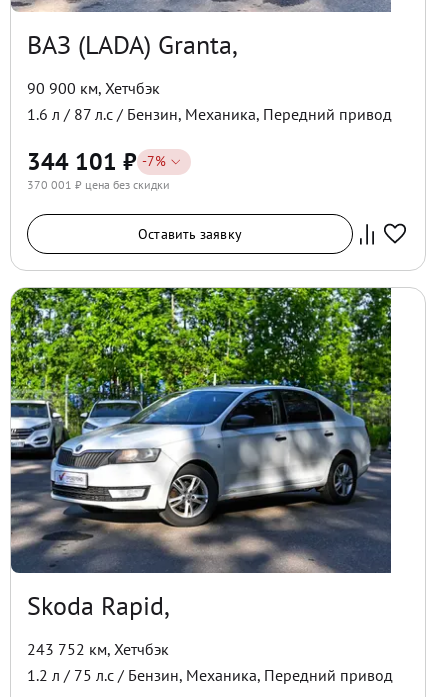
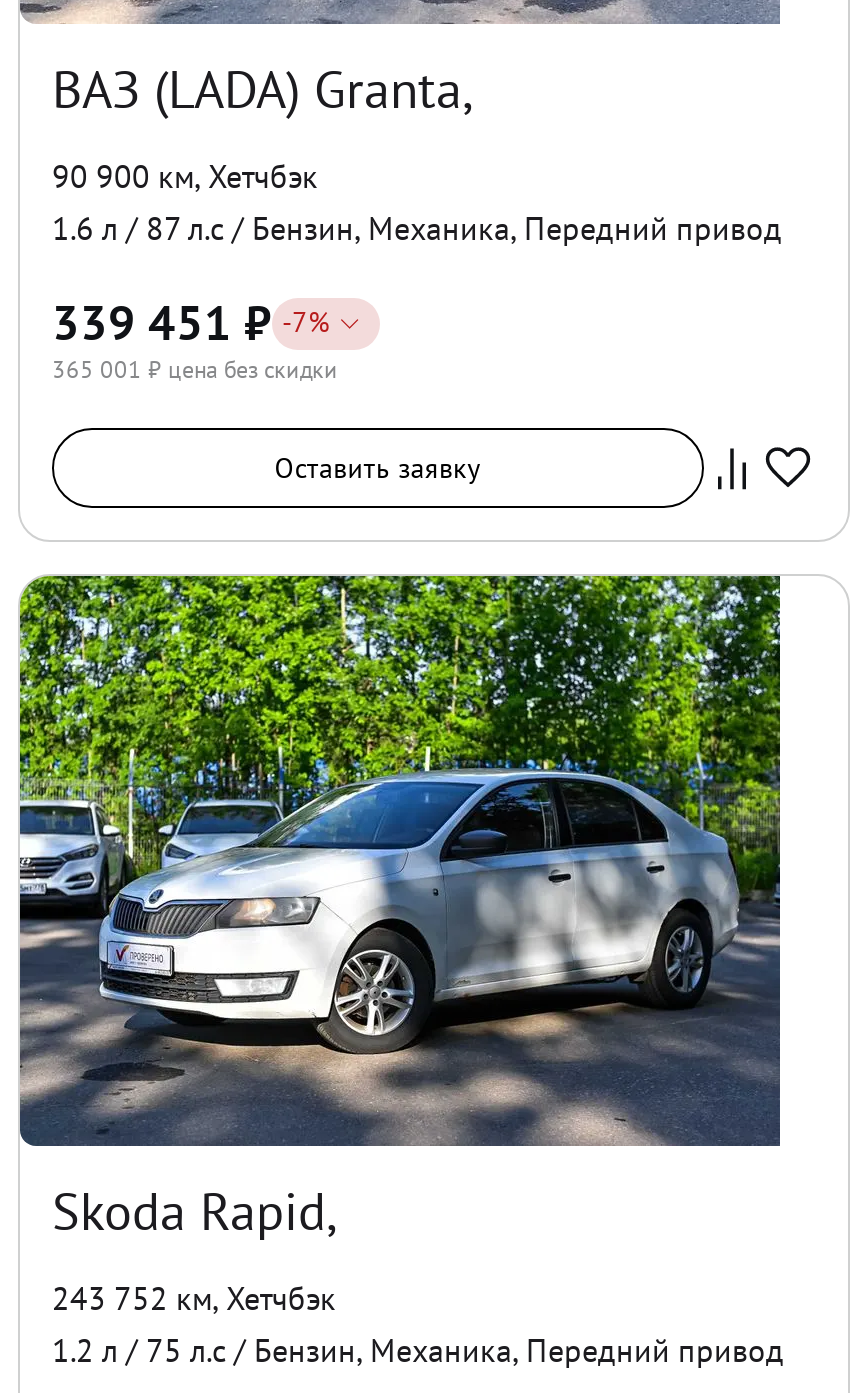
[27,146,166,177] 344 101 ₽ - 7% -> [52,292,330,354] 339 451 ₽ - 7%
[27,177,170,192] 370 001 ₽ цена без скидки -> [52,354,338,384] 365 001 ₽ цена без скидки

